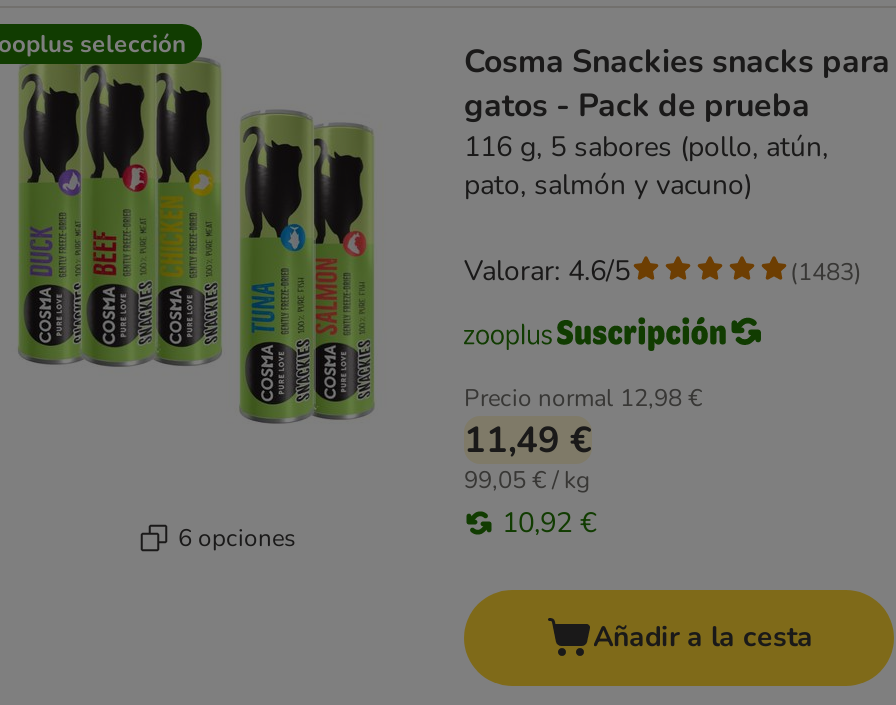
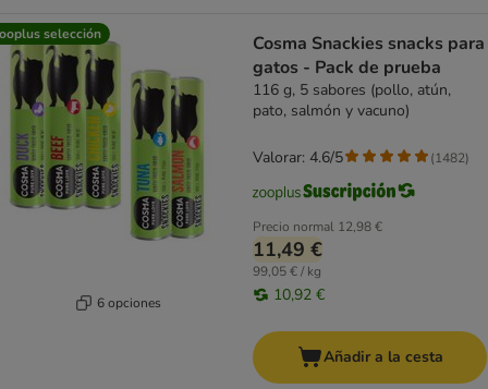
[790,255,862,287] (1483) -> [430,149,469,166] (1482)

